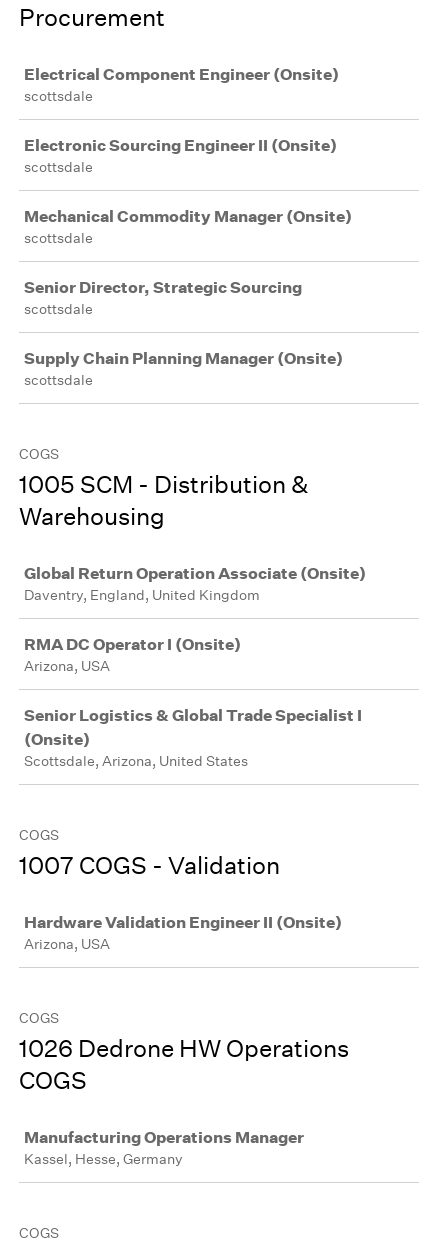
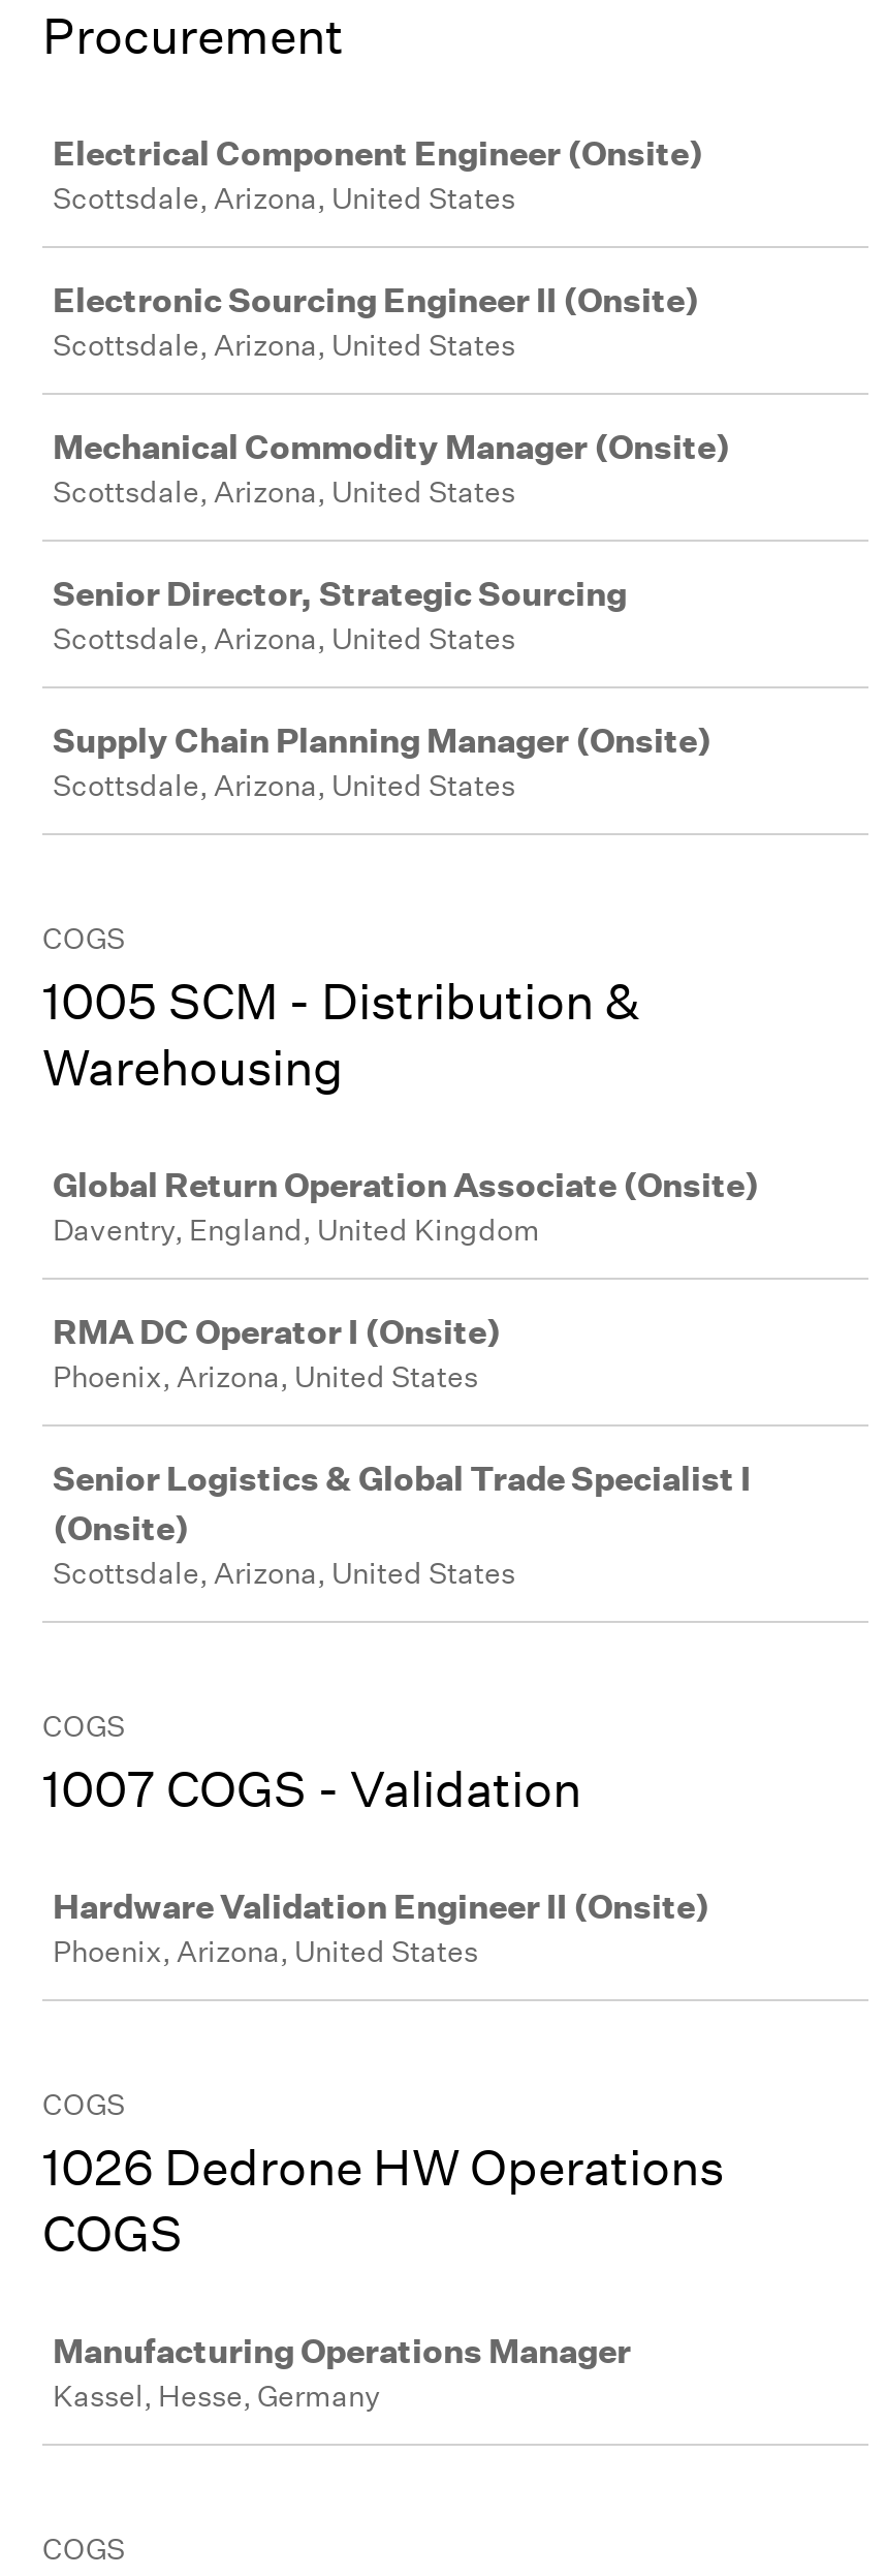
[24,87,93,105] scottsdale -> [53,180,515,217] Scottsdale, Arizona, United States
[24,158,93,176] scottsdale -> [53,327,515,364] Scottsdale, Arizona, United States
[24,229,93,247] scottsdale -> [53,473,515,511] Scottsdale, Arizona, United States
[24,300,93,318] scottsdale -> [53,620,515,657] Scottsdale, Arizona, United States
[24,371,93,389] scottsdale -> [53,767,515,804] Scottsdale, Arizona, United States
[24,657,110,675] Arizona, USA -> [53,1358,478,1396] Phoenix, Arizona, United States
[24,935,110,953] Arizona, USA -> [53,1933,478,1970] Phoenix, Arizona, United States

